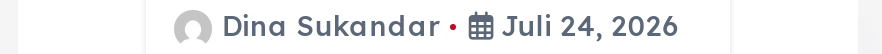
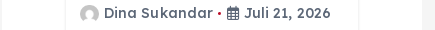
[221,8,680,44] Dina Sukandar Juli 24, 2026 -> [104,4,331,22] Dina Sukandar Juli 21, 2026

